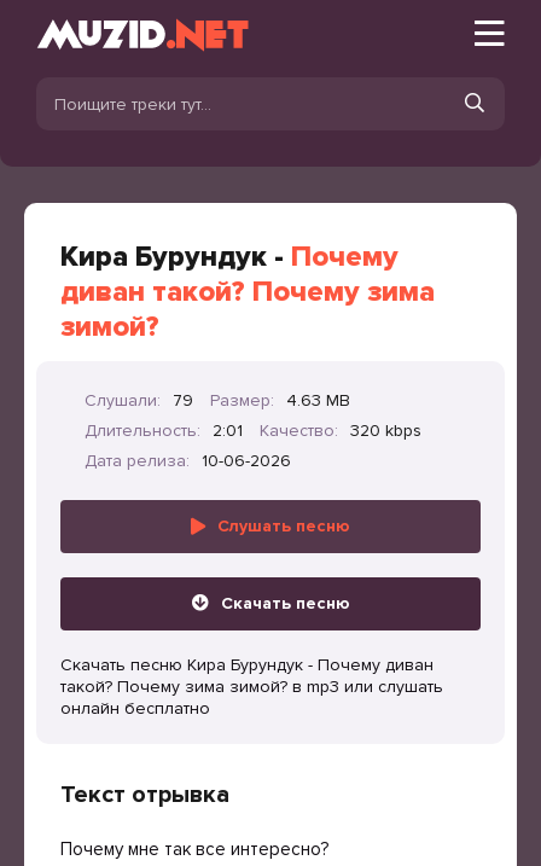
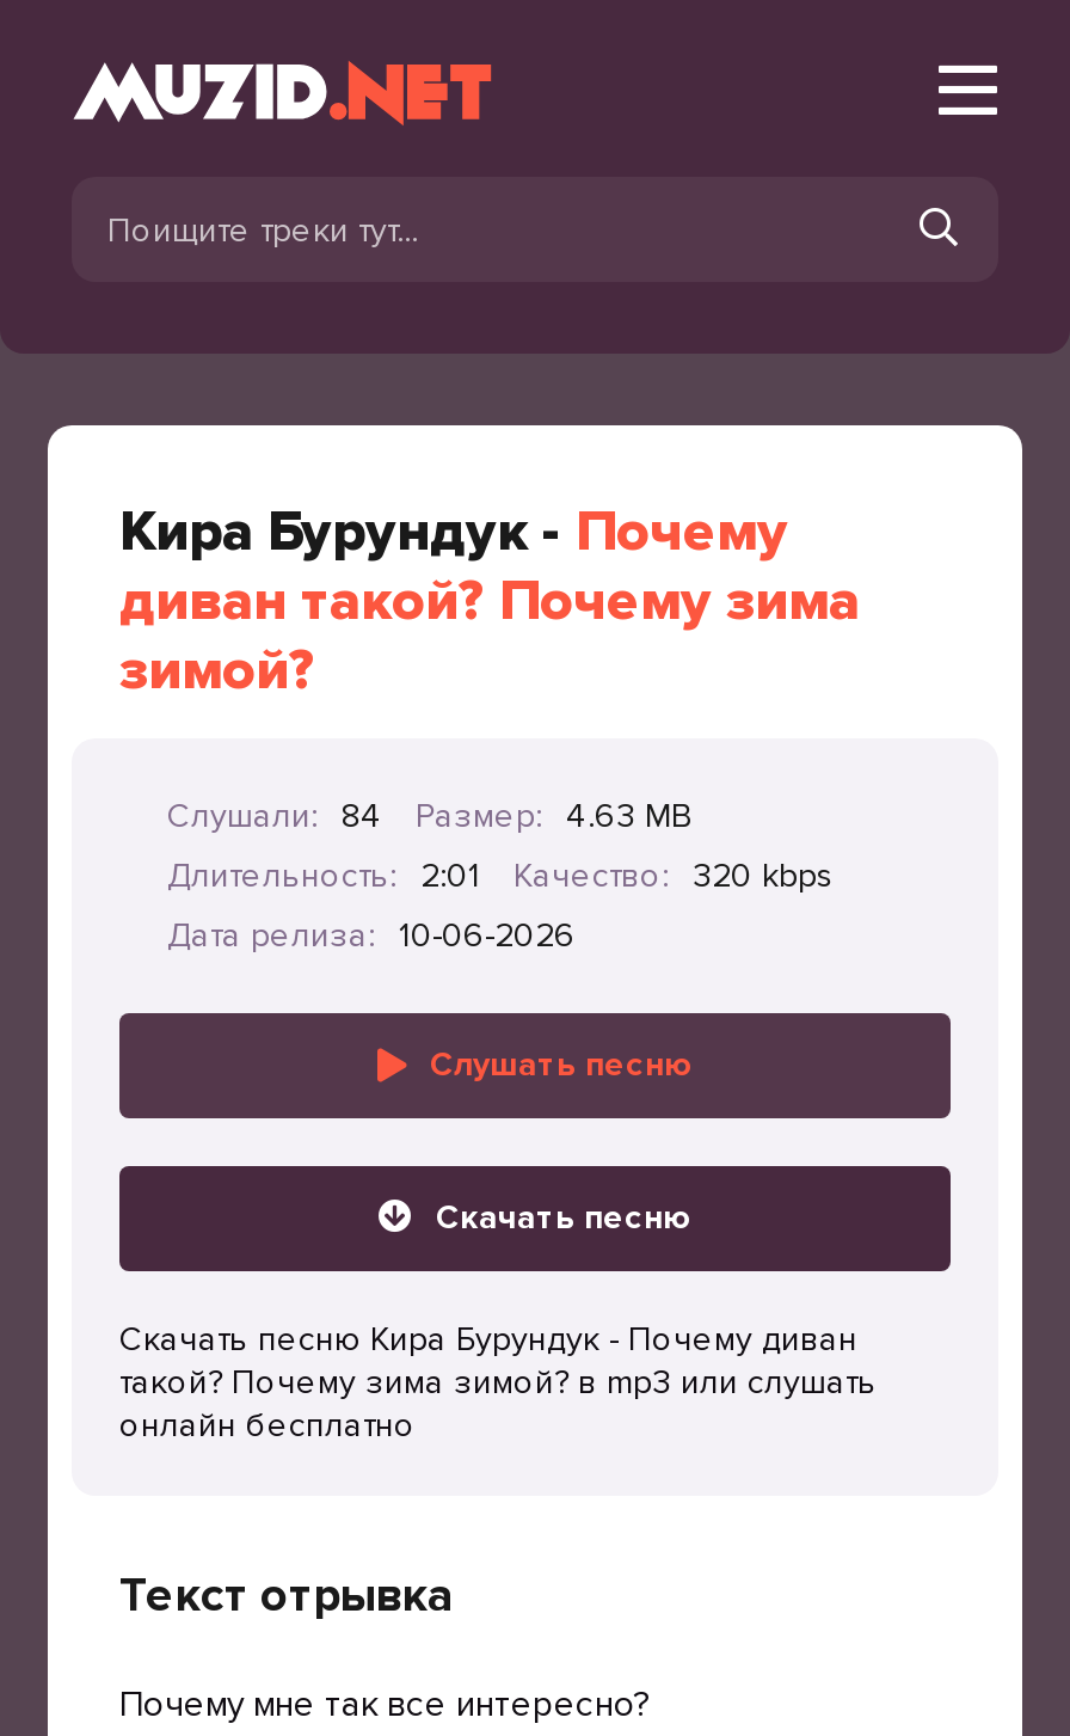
[85,390,193,411] Слушали: 79 -> [167,796,382,836] Слушали: 84

